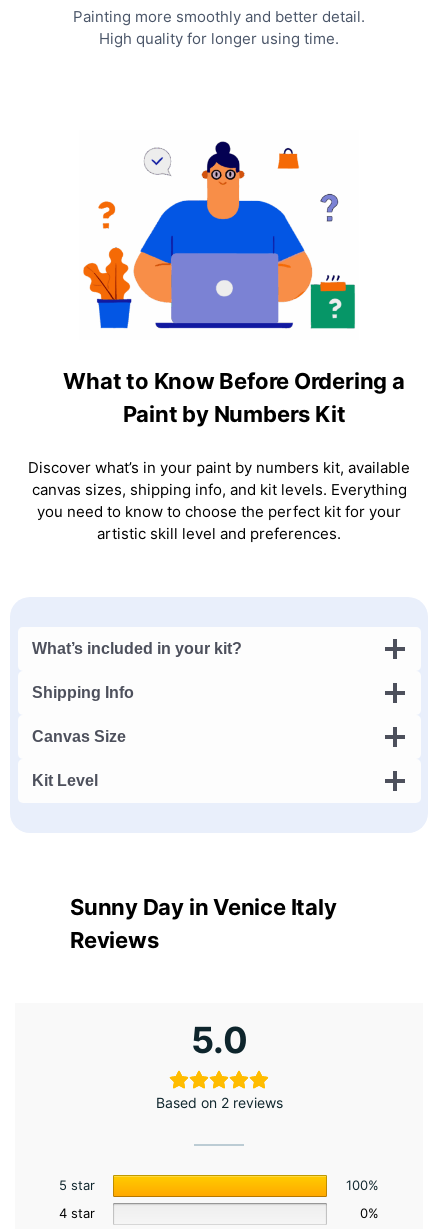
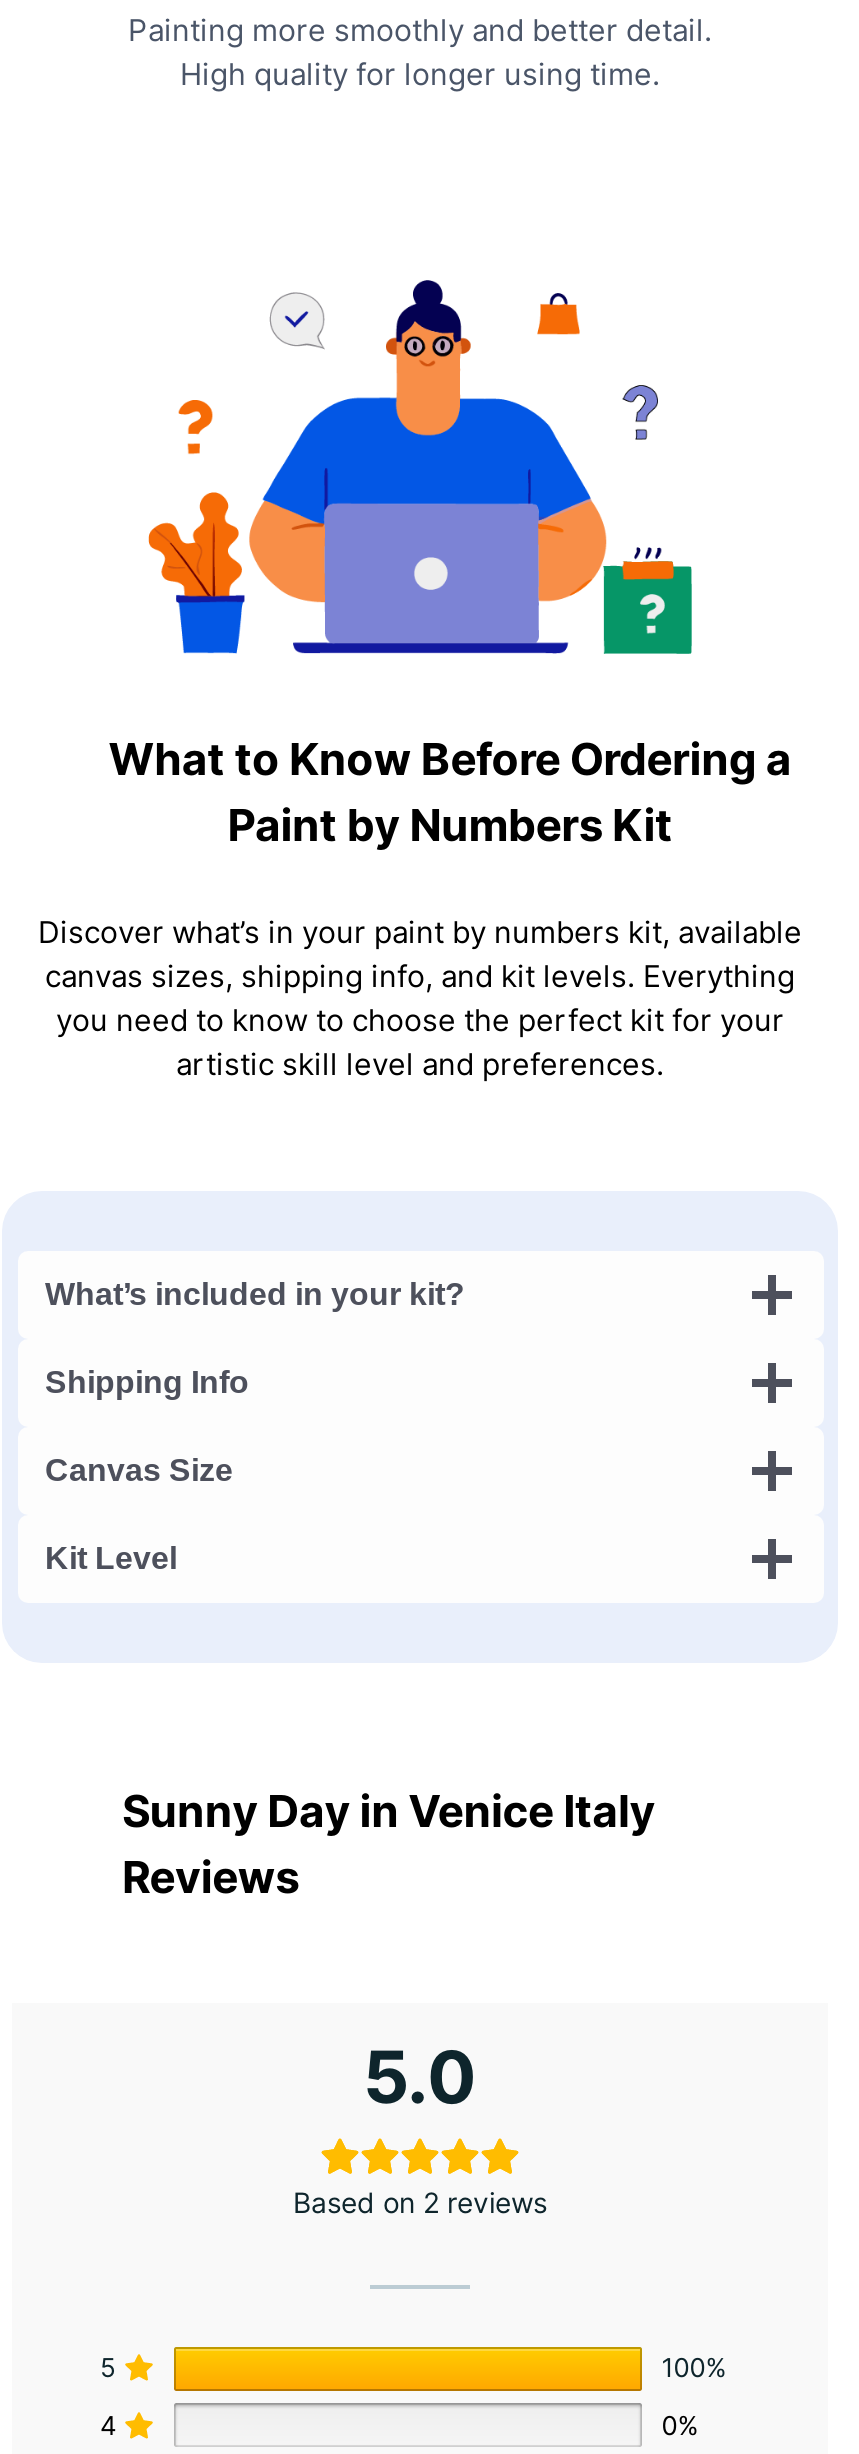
[59,1177,95,1193] 5 star -> [100,2351,116,2383] 5
[59,1205,95,1221] 4 star -> [100,2408,116,2440] 4

